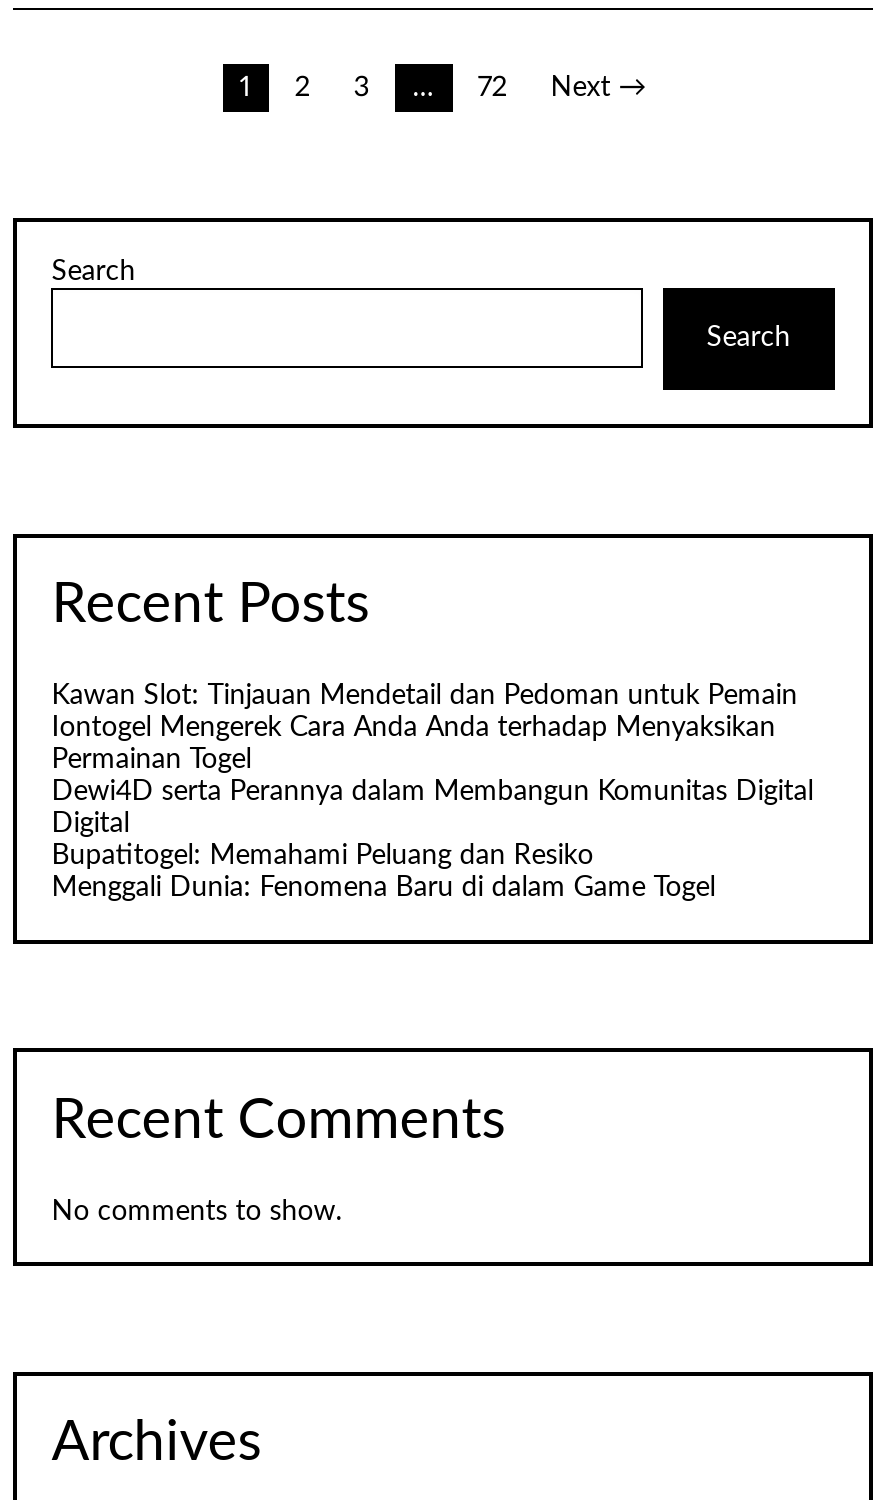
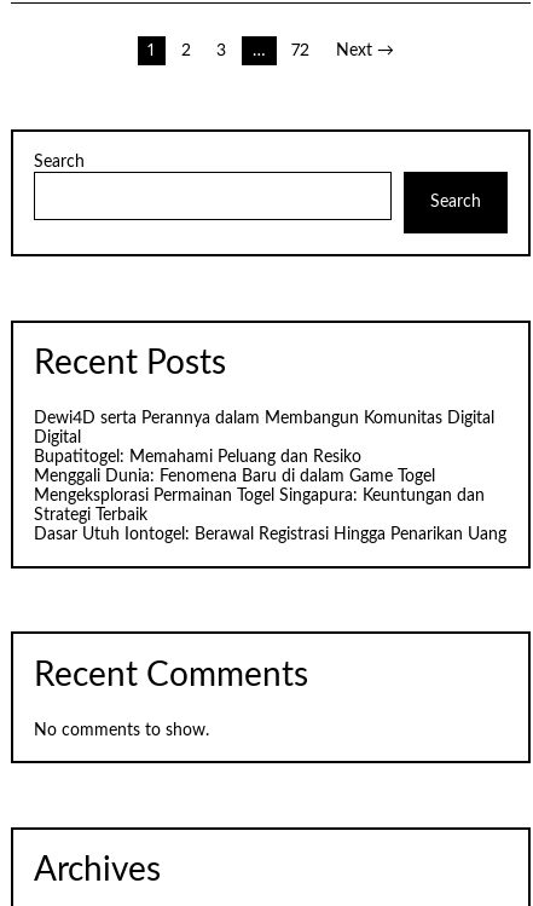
[51,683,797,775] Kawan Slot: Tinjauan Mendetail dan Pedoman untuk Pemain | Iontogel Mengerek Cara Anda Anda terhadap Menyaksikan | Permainan Togel -> none
moved [51,779,813,903] -> [34,410,495,485]: Dewi4D serta Perannya dalam Membangun Komunitas Digital | Digital | Bupatitogel: Memahami Peluang dan Resiko | Menggali Dunia: Fenomena Baru di dalam Game Togel
none -> [34,488,507,543] Mengeksplorasi Permainan Togel Singapura: Keuntungan dan | Strategi Terbaik | Dasar Utuh Iontogel: Berawal Registrasi Hingga Penarikan Uang

